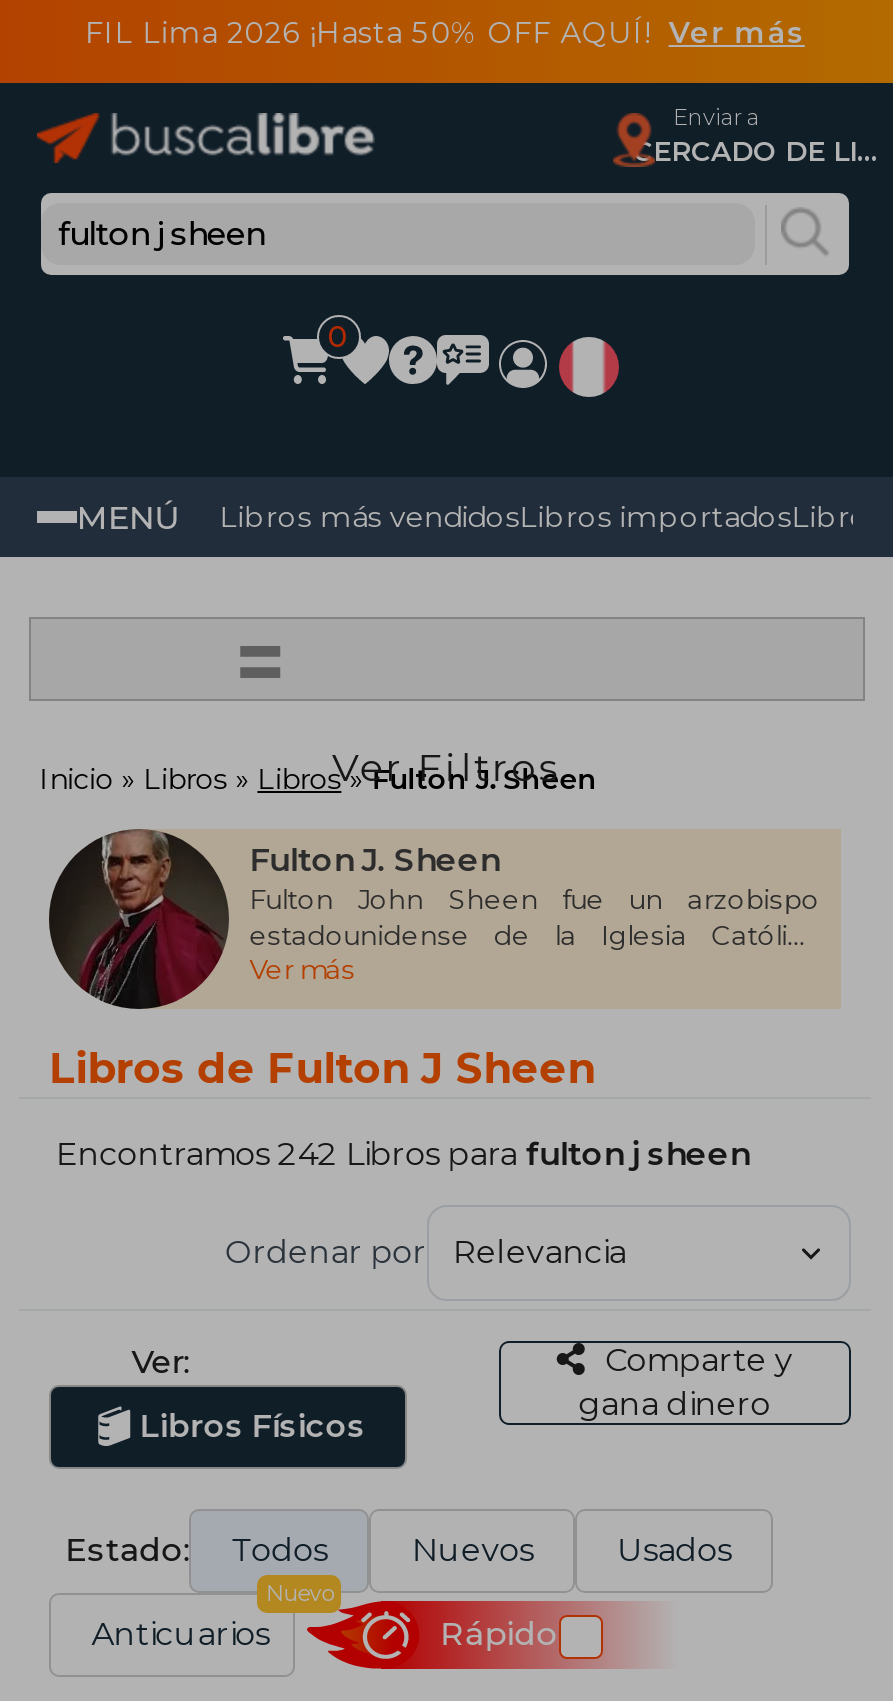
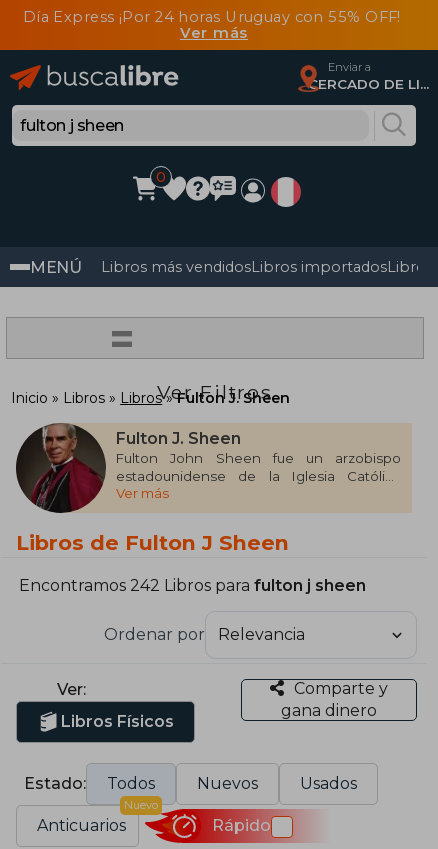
[85,15,805,51] FIL Lima 2026 ¡Hasta 50% OFF AQUÍ! Ver más -> [23,8,405,42] Día Express ¡Por 24 horas Uruguay con 55% OFF! | Ver más

